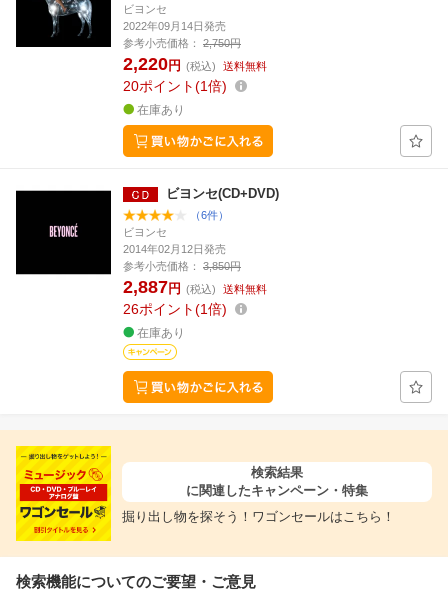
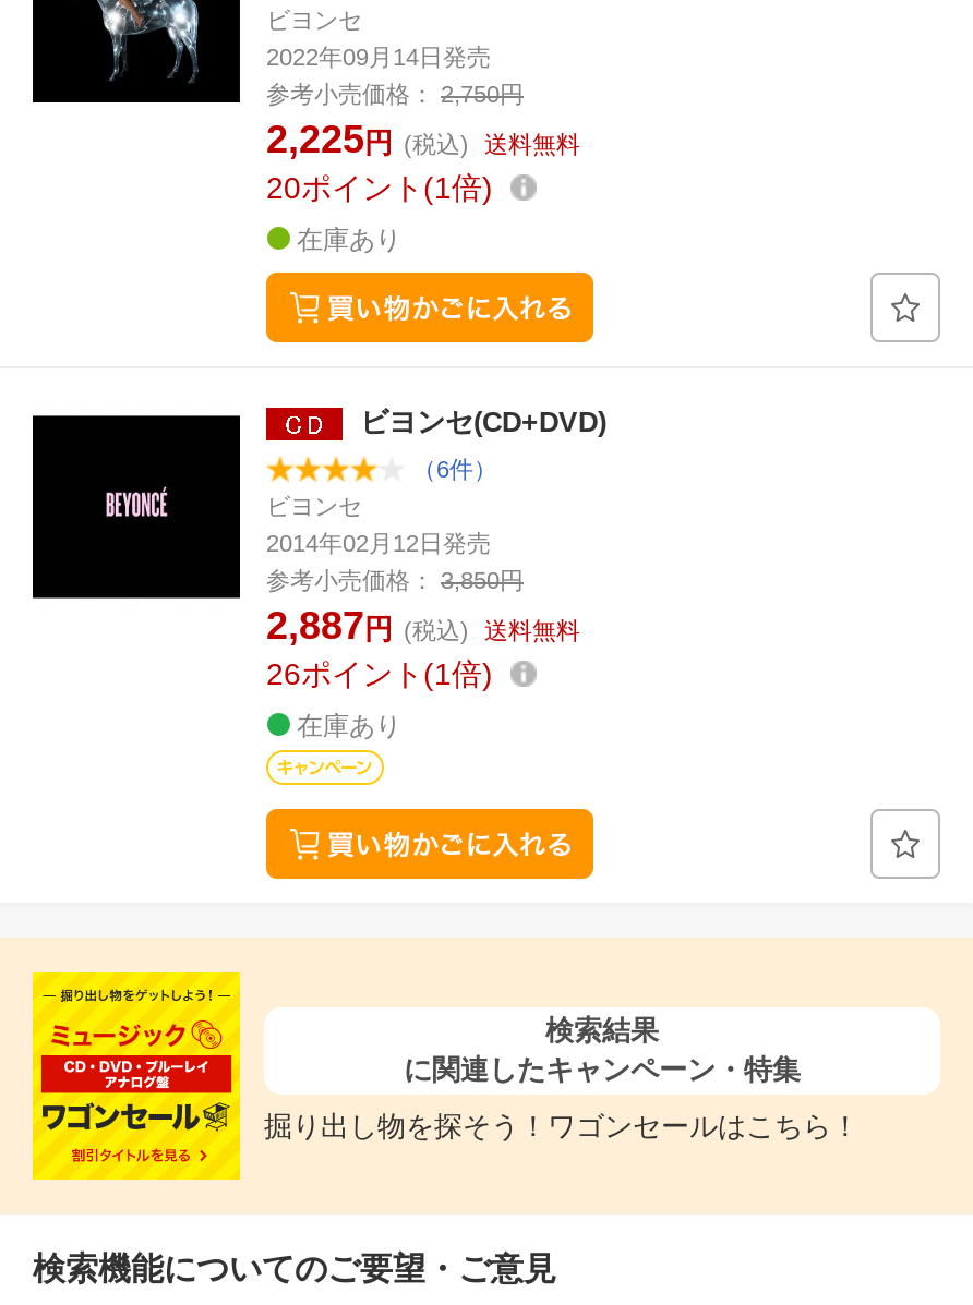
[123,54,267,74] 2,220円 (税込) 送料無料 -> [266,118,580,161] 2,225円 (税込) 送料無料

